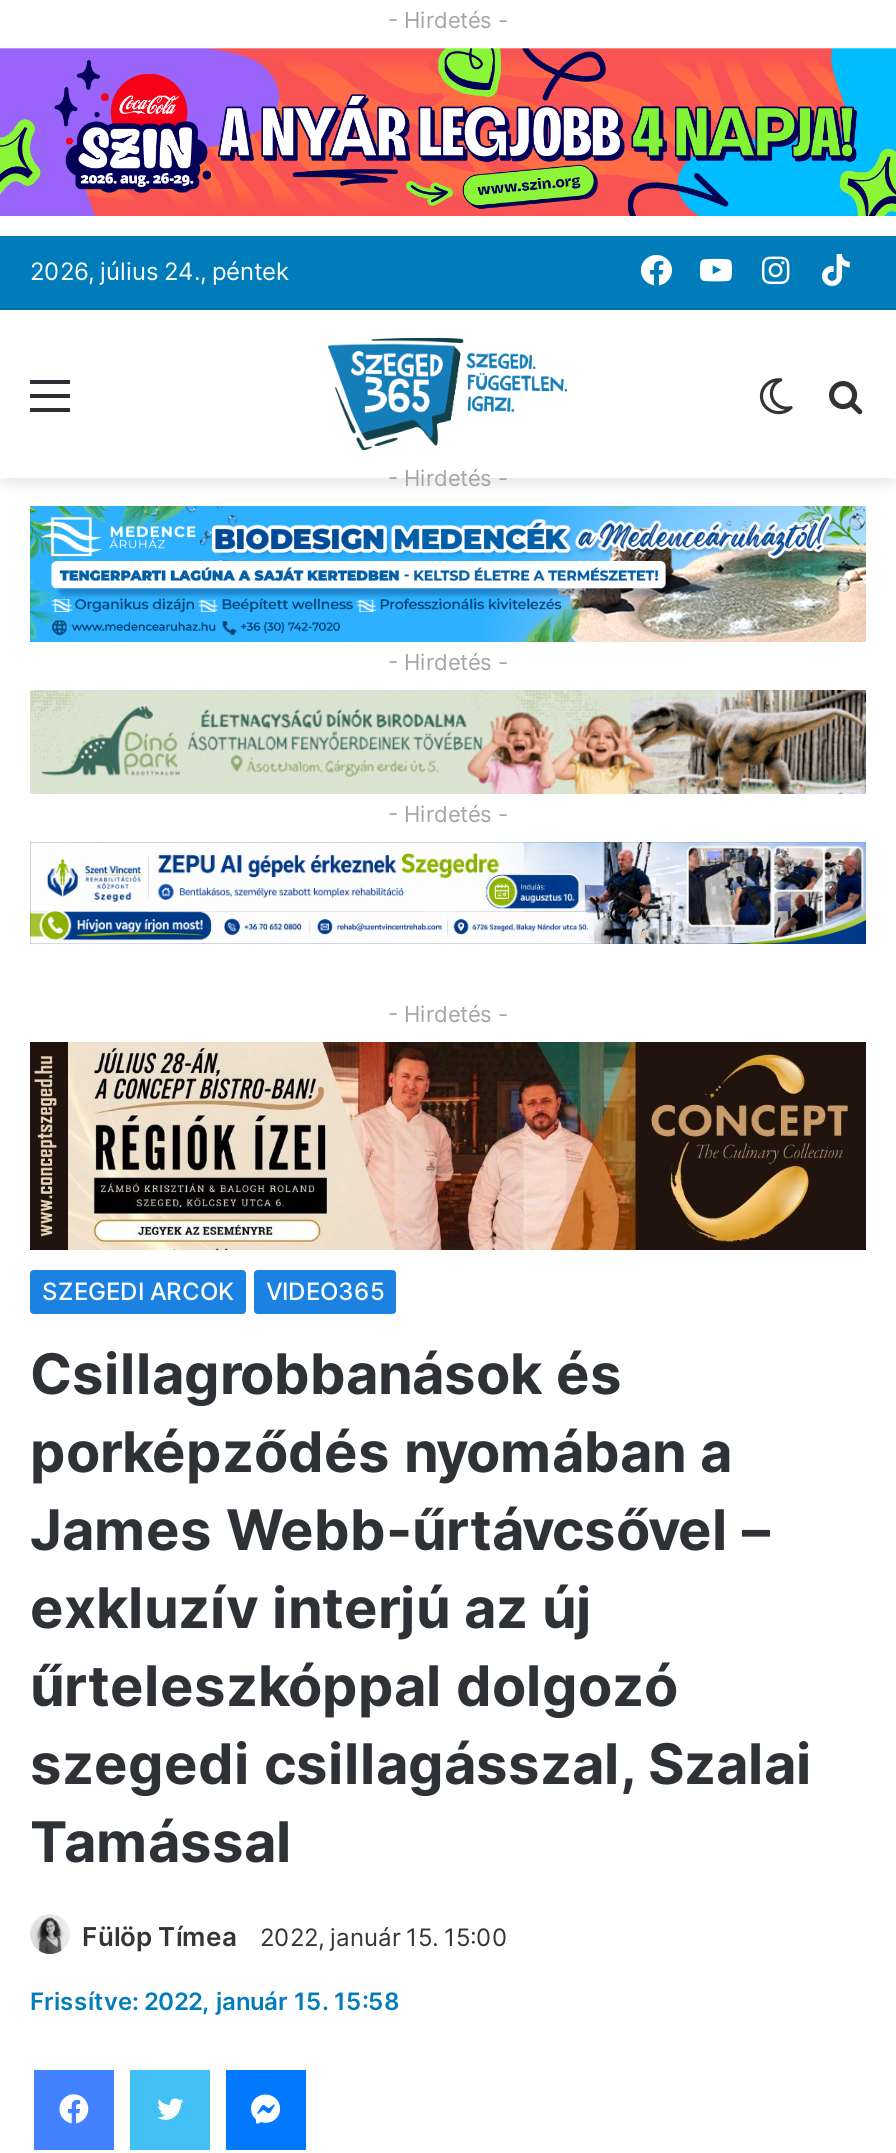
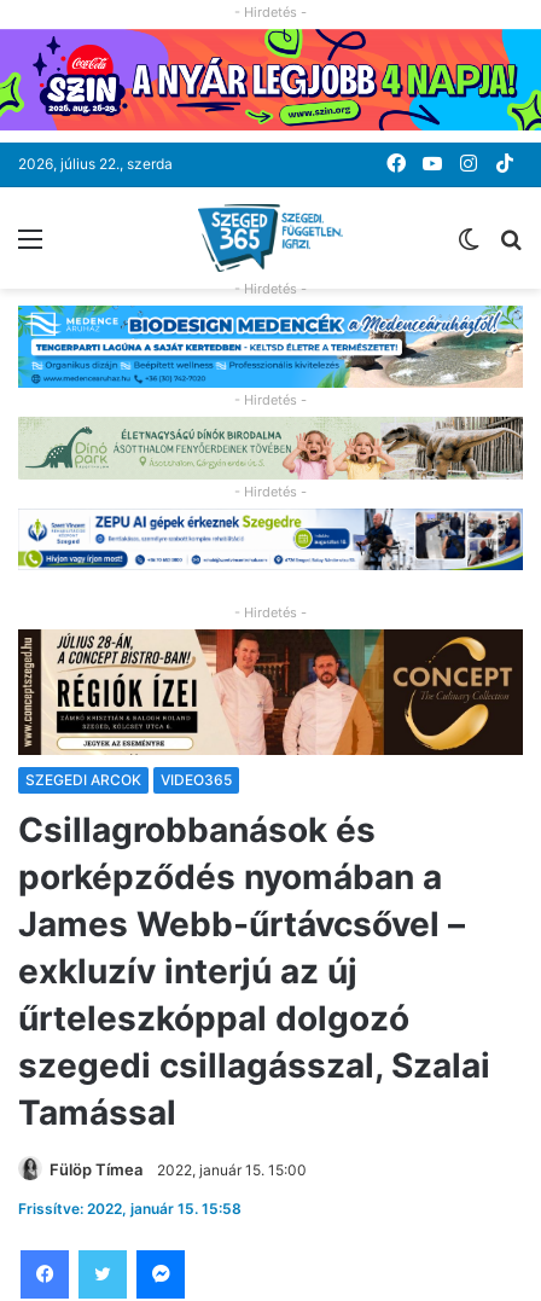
[30,256,290,286] 2026, július 24., péntek -> [18,155,173,173] 2026, július 22., szerda

